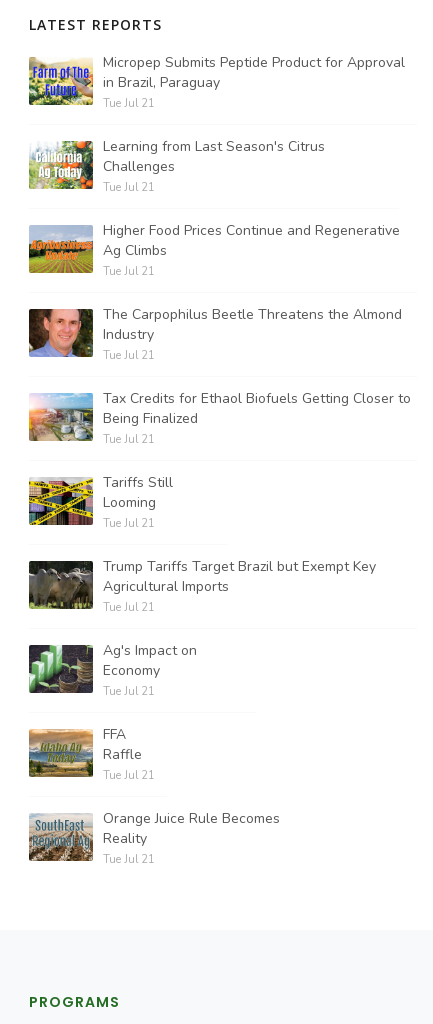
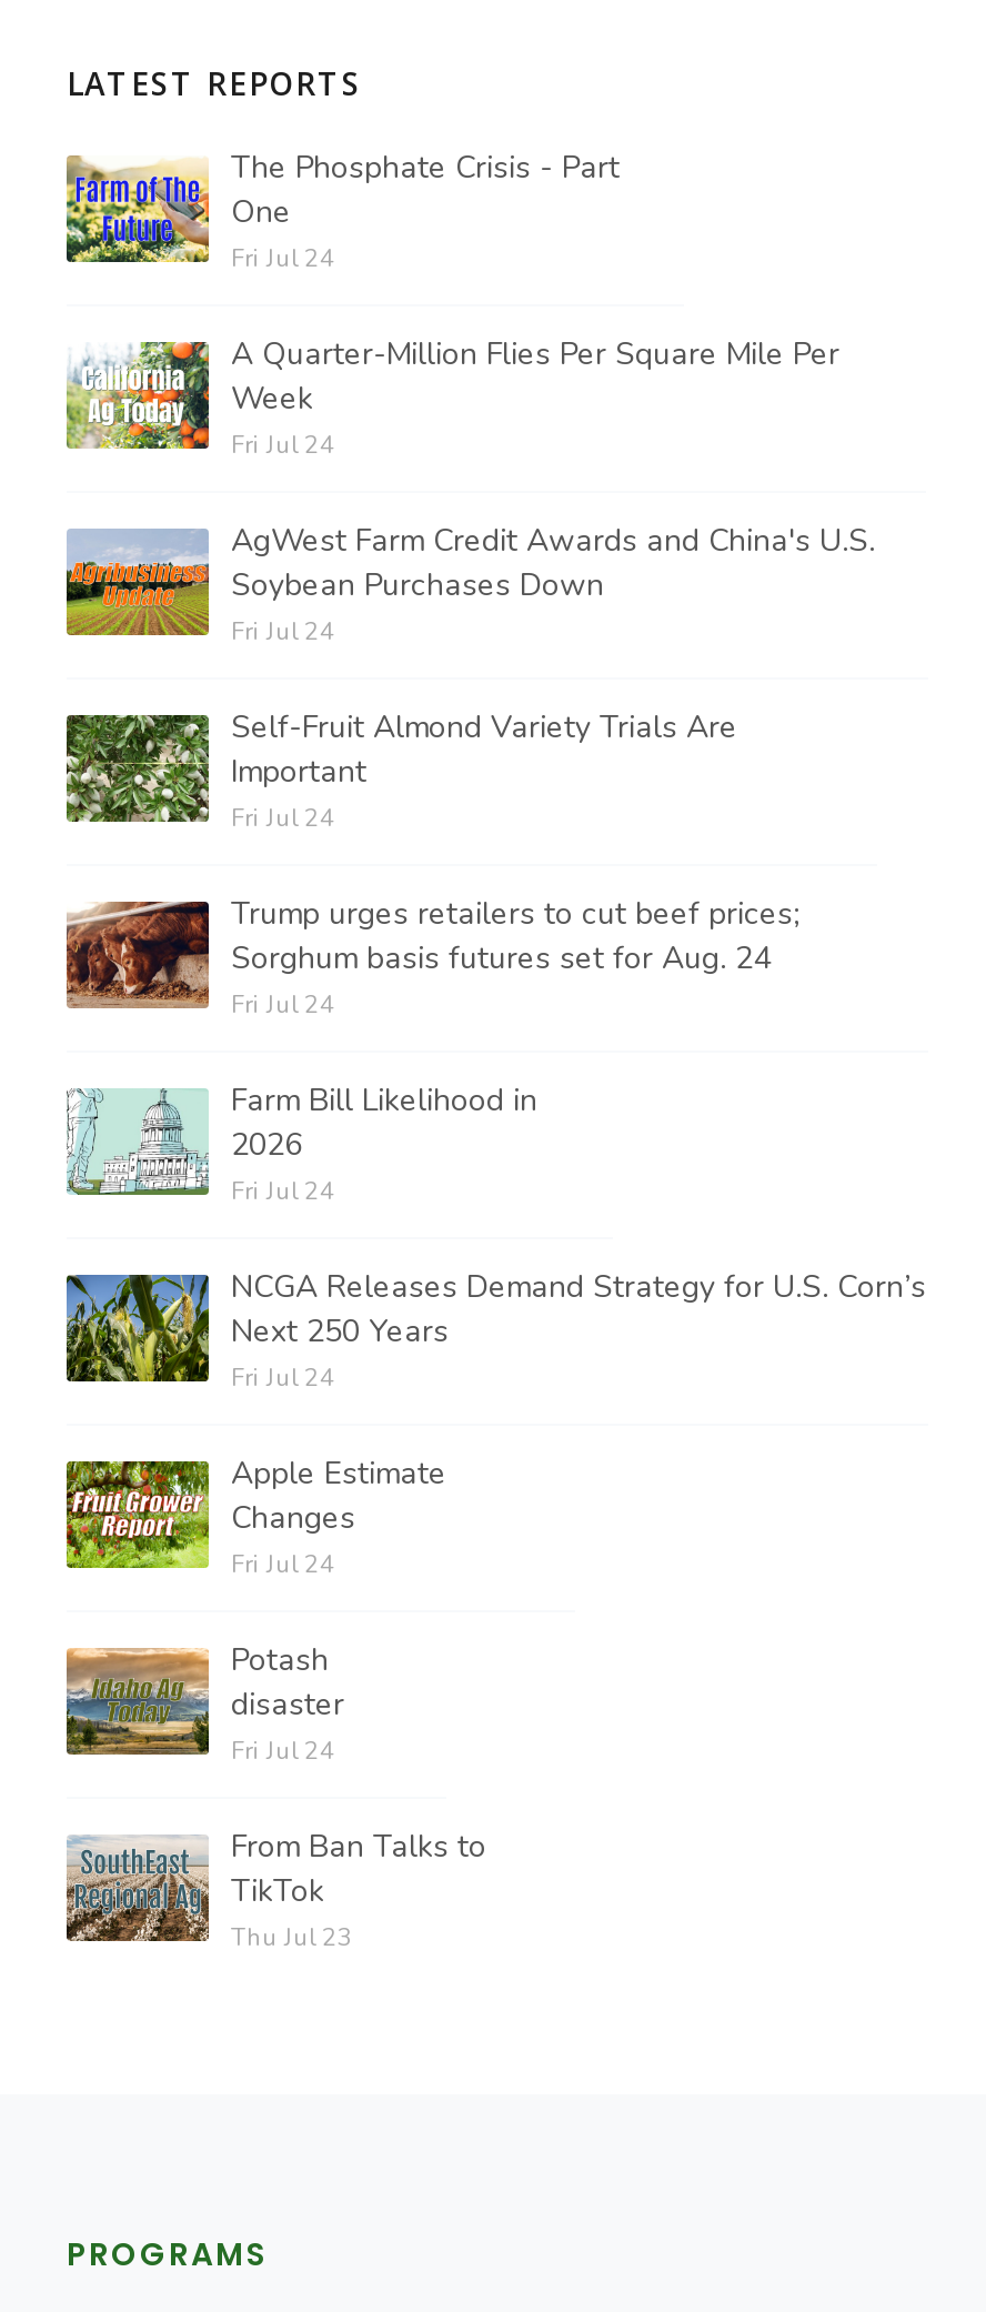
[103,53,405,111] Micropep Submits Peptide Product for Approval | in Brazil, Paraguay | Tue Jul 21 -> [231,147,620,275] The Phosphate Crisis - Part | One | Fri Jul 24
[103,137,325,195] Learning from Last Season's Citrus | Challenges | Tue Jul 21 -> [231,333,839,462] A Quarter-Million Flies Per Square Mile Per | Week | Fri Jul 24
[103,221,400,279] Higher Food Prices Continue and Regenerative | Ag Climbs | Tue Jul 21 -> [231,520,875,649] AgWest Farm Credit Awards and China's U.S. | Soybean Purchases Down | Fri Jul 24
[28,305,402,363] [image] | The Carpophilus Beetle Threatens the Almond | Industry | Tue Jul 21 -> [64,706,737,835] [image] | Self-Fruit Almond Variety Trials Are | Important | Fri Jul 24
[28,389,411,447] [image] | Tax Credits for Ethaol Biofuels Getting Closer to | Being Finalized | Tue Jul 21 -> [64,893,799,1022] [image] | Trump urges retailers to cut beef prices; | Sorghum basis futures set for Aug. 24 | Fri Jul 24
[28,473,173,531] [image] | Tariffs Still | Looming | Tue Jul 21 -> [67,1079,537,1208] [image] | Farm Bill Likelihood in | 2026 | Fri Jul 24
[28,557,376,615] [image] | Trump Tariffs Target Brazil but Exempt Key | Agricultural Imports | Tue Jul 21 -> [64,1266,926,1395] [image] | NCGA Releases Demand Strategy for U.S. Corn’s | Next 250 Years | Fri Jul 24
[29,641,197,699] [image] | Ag's Impact on | Economy | Tue Jul 21 -> [64,1452,446,1581] [image] | Apple Estimate | Changes | Fri Jul 24
[103,725,155,783] FFA | Raffle | Tue Jul 21 -> [231,1639,344,1768] Potash | disaster | Fri Jul 24
[103,809,280,867] Orange Juice Rule Becomes | Reality | Tue Jul 21 -> [231,1826,486,1954] From Ban Talks to | TikTok | Thu Jul 23

